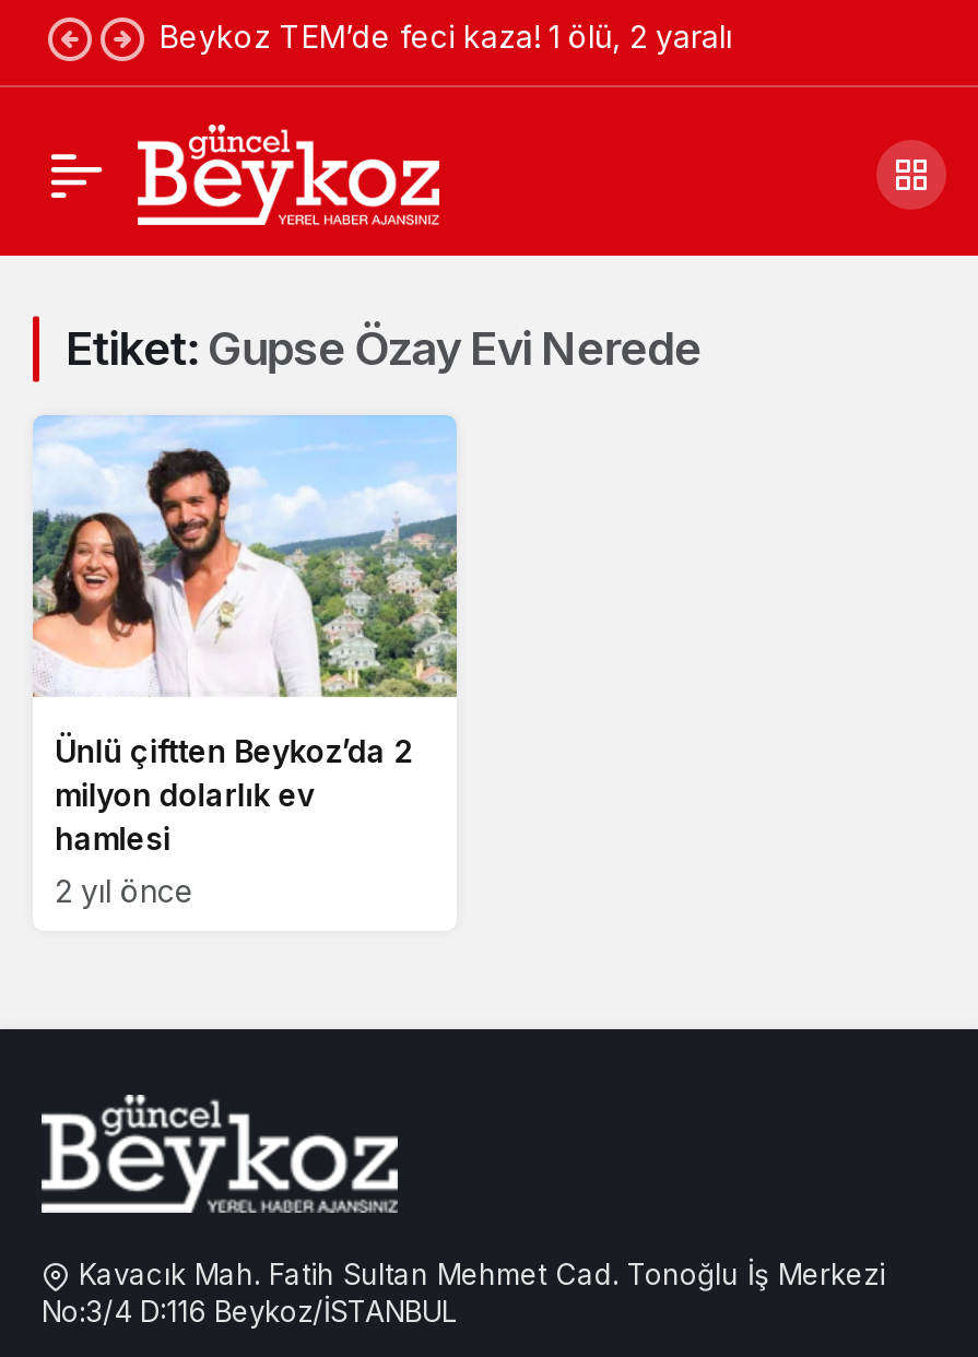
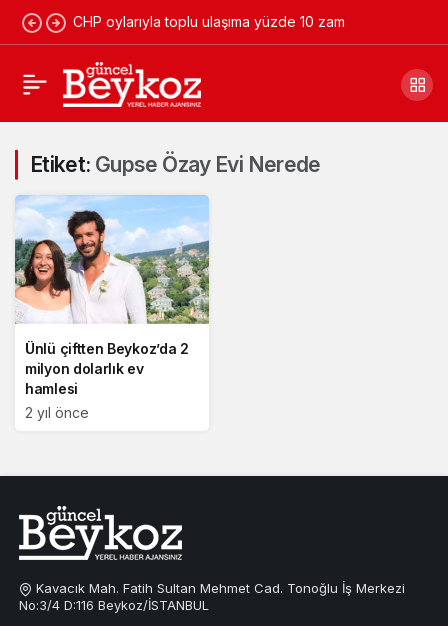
[160,17,732,55] Beykoz TEM’de feci kaza! 1 ölü, 2 yaralı -> [73,13,345,30] CHP oylarıyla toplu ulaşıma yüzde 10 zam

